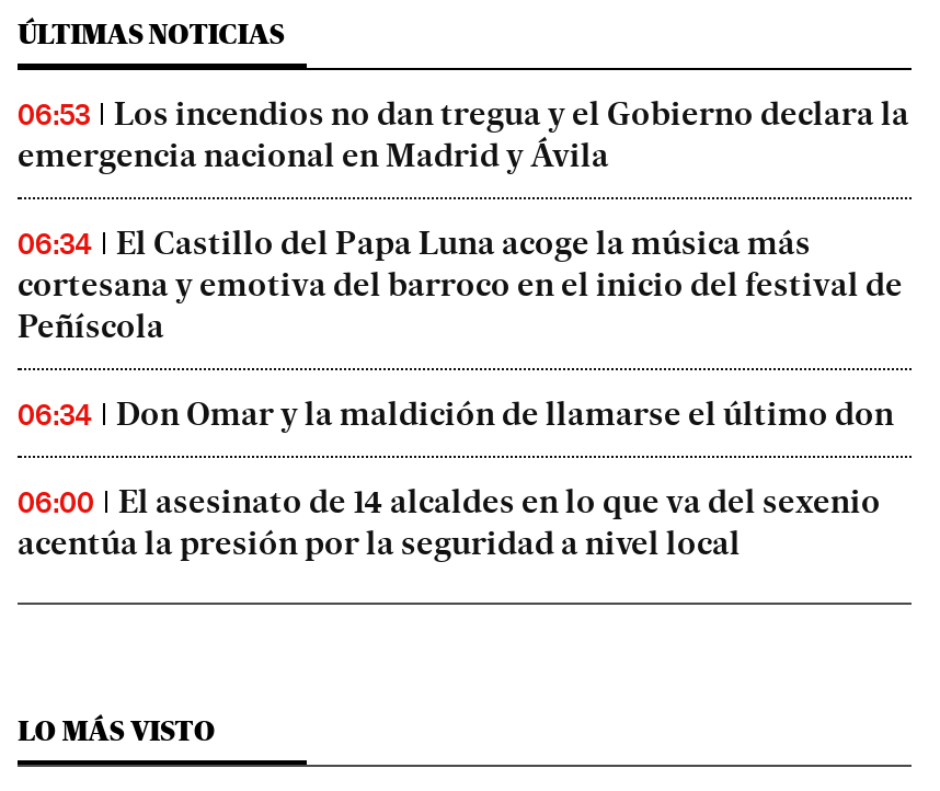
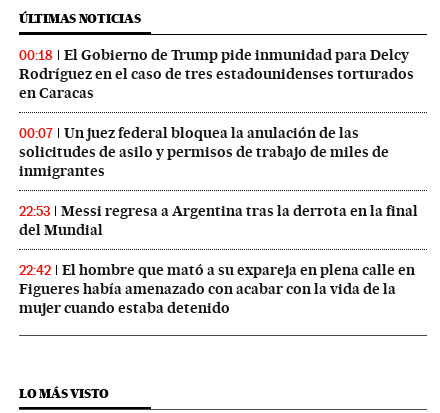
[18,94,909,175] 06:53 | Los incendios no dan tregua y el Gobierno declara la | emergencia nacional en Madrid y Ávila -> [19,46,414,102] 00:18 | El Gobierno de Trump pide inmunidad para Delcy | Rodríguez en el caso de tres estadounidenses torturados | en Caracas
[18,223,903,346] 06:34 | El Castillo del Papa Luna acoge la música más | cortesana y emotiva del barroco en el inicio del festival de | Peñíscola -> [19,124,389,180] 00:07 | Un juez federal bloquea la anulación de las | solicitudes de asilo y permisos de trabajo de miles de | inmigrantes
[18,394,894,433] 06:34 | Don Omar y la maldición de llamarse el último don -> [19,202,418,239] 22:53 | Messi regresa a Argentina tras la derrota en la final | del Mundial
[18,482,881,563] 06:00 | El asesinato de 14 alcaldes en lo que va del sexenio | acentúa la presión por la seguridad a nivel local -> [19,261,415,317] 22:42 | El hombre que mató a su expareja en plena calle en | Figueres había amenazado con acabar con la vida de la | mujer cuando estaba detenido

